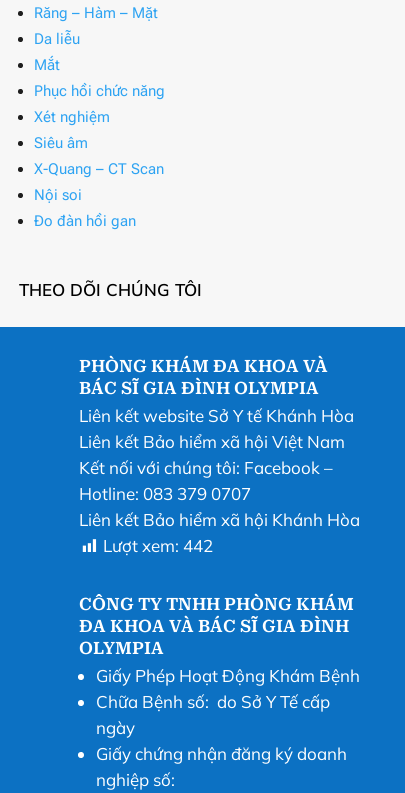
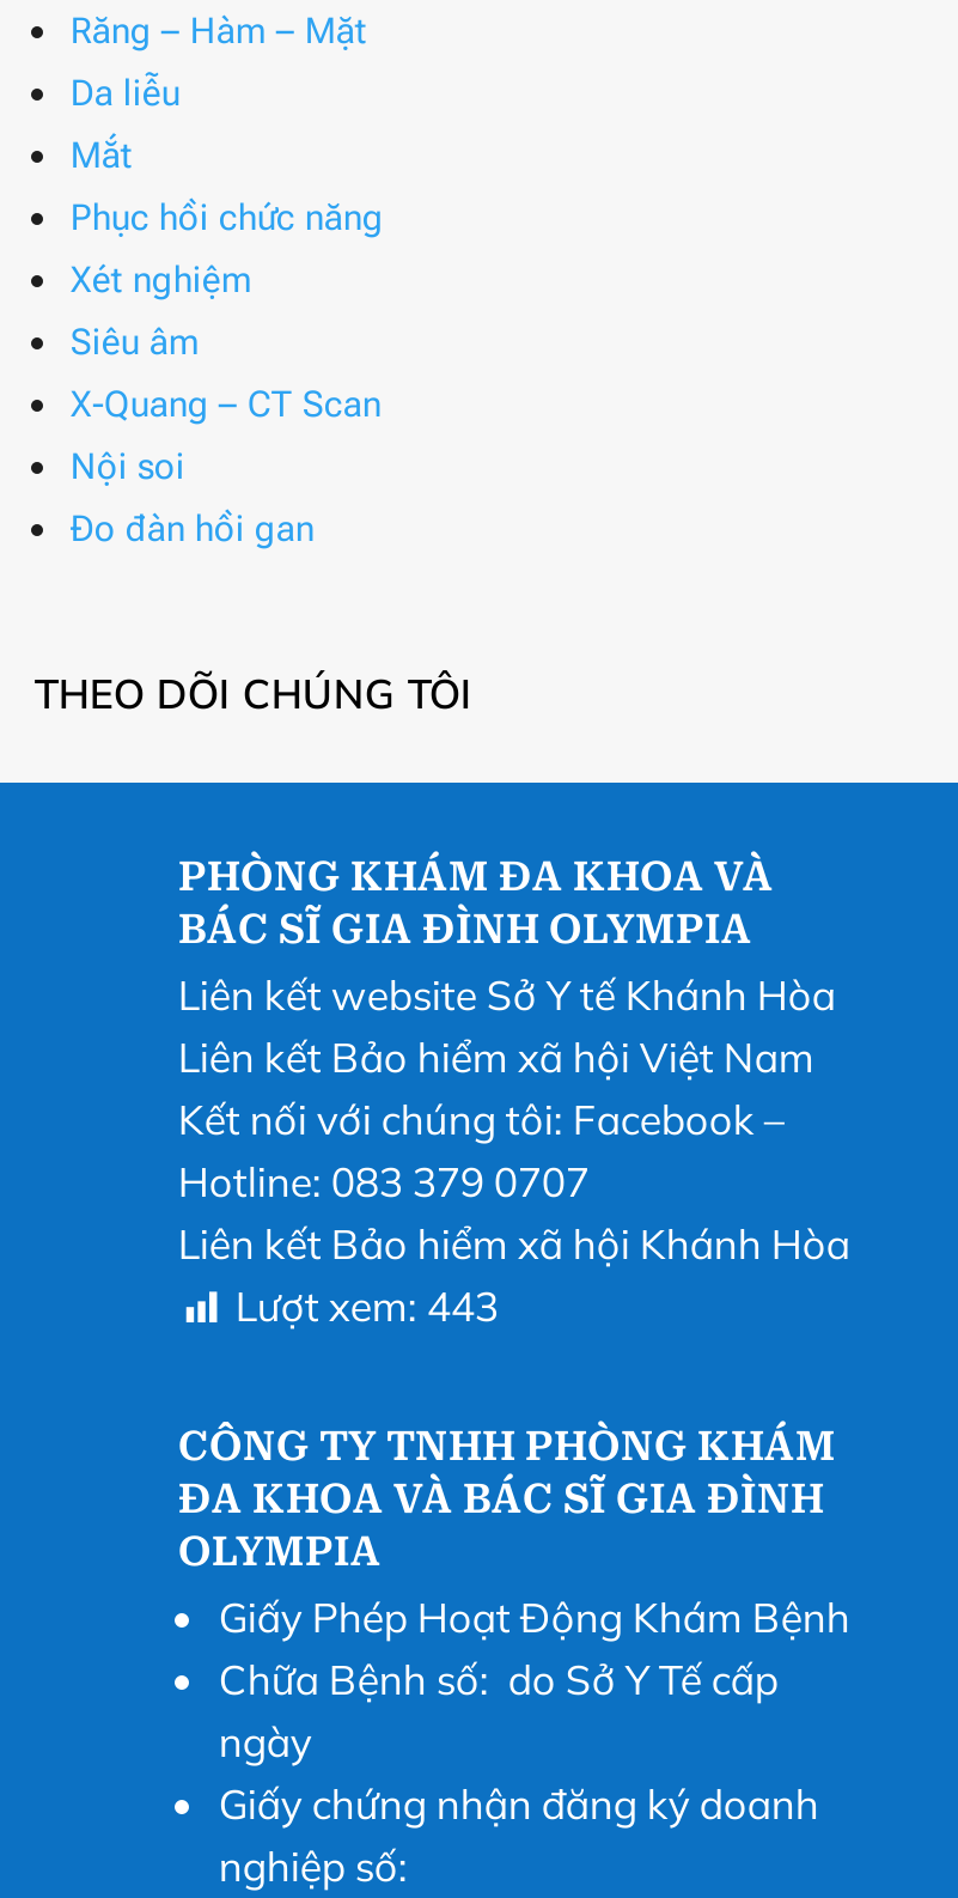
[103,535,213,556] Lượt xem: 442 -> [235,1280,498,1331] Lượt xem: 443

